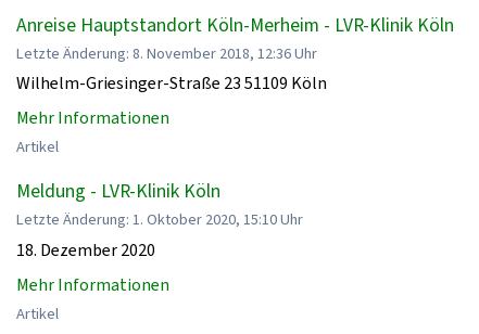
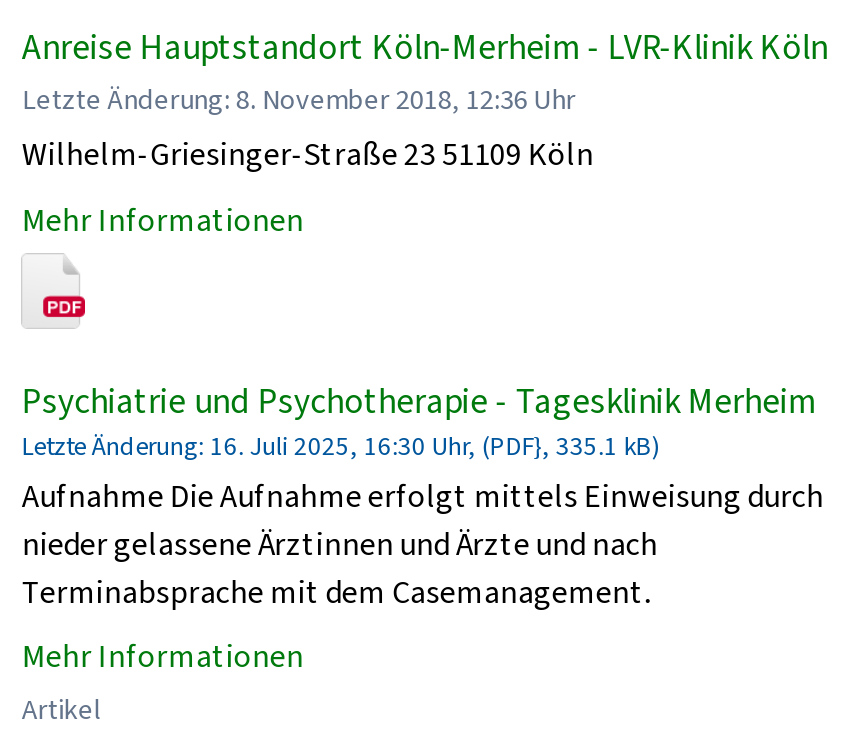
[17,137,303,261] Artikel | Meldung - LVR-Klinik Köln | Letzte Änderung: 1. Oktober 2020, 15:10 Uhr | 18. Dezember 2020 -> [22,377,824,613] Psychiatrie und Psychotherapie - Tagesklinik Merheim | Letzte Änderung: 16. Juli 2025, 16:30 Uhr, (PDF}, 335.1 kB) | Aufnahme Die Aufnahme erfolgt mittels Einweisung durch | nieder gelassene Ärztinnen und Ärzte und nach | Terminabsprache mit dem Casemanagement.

